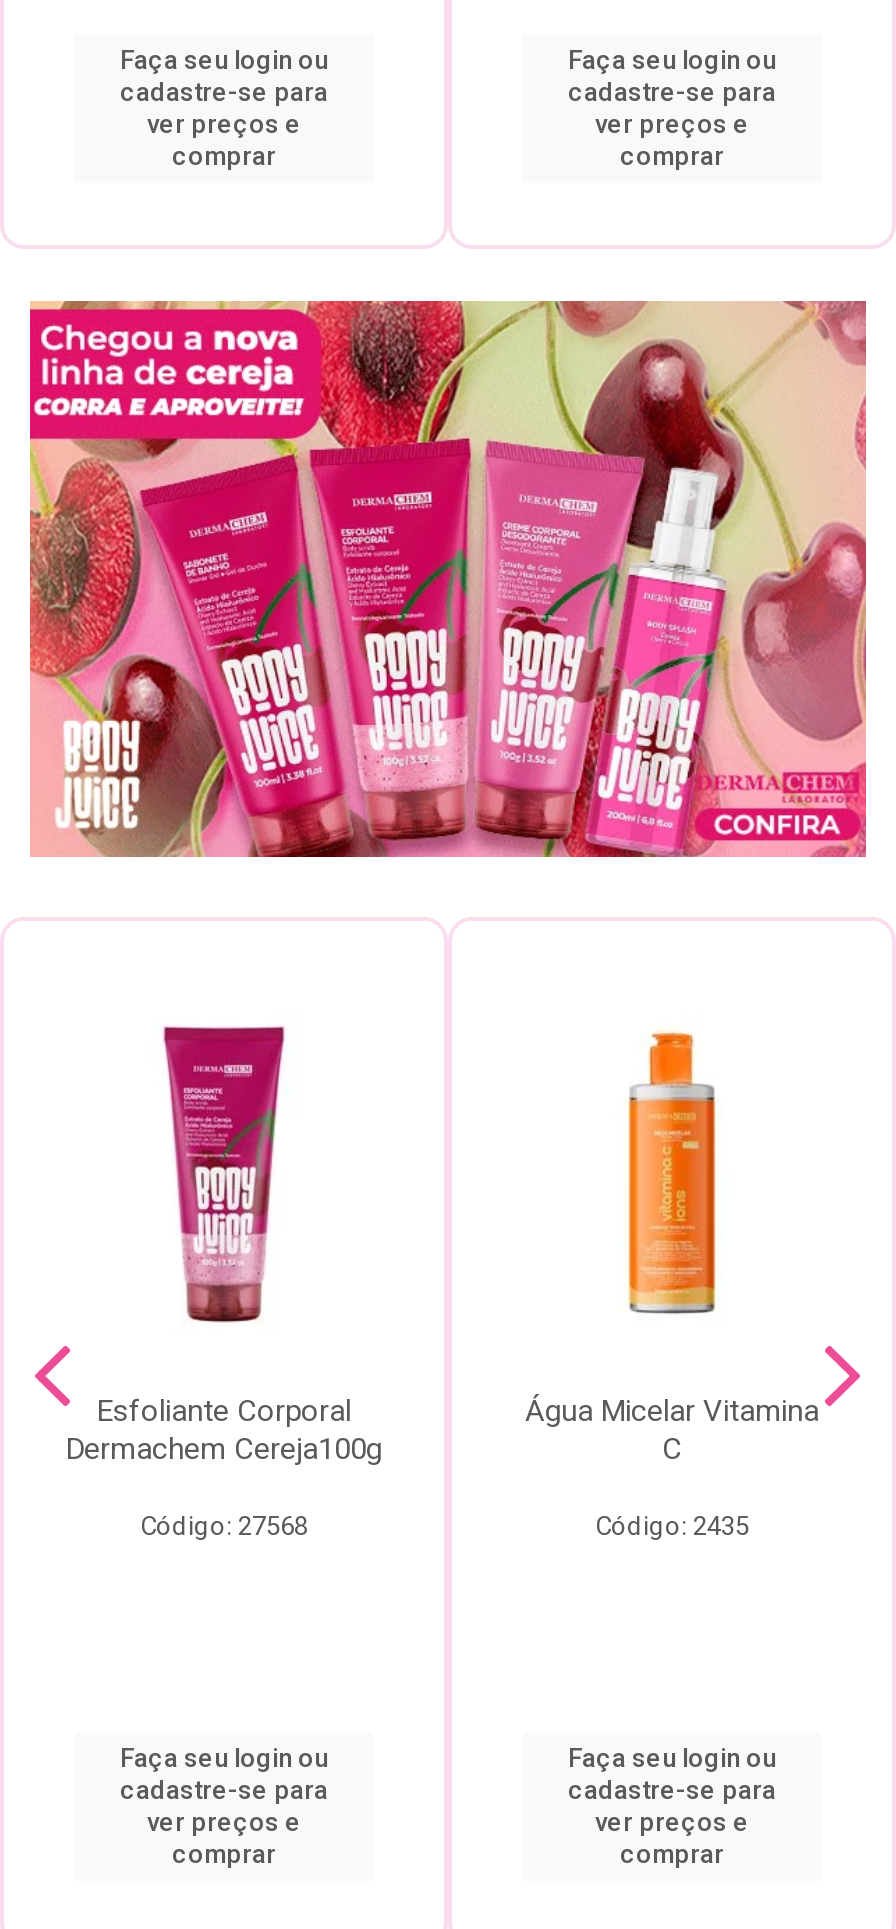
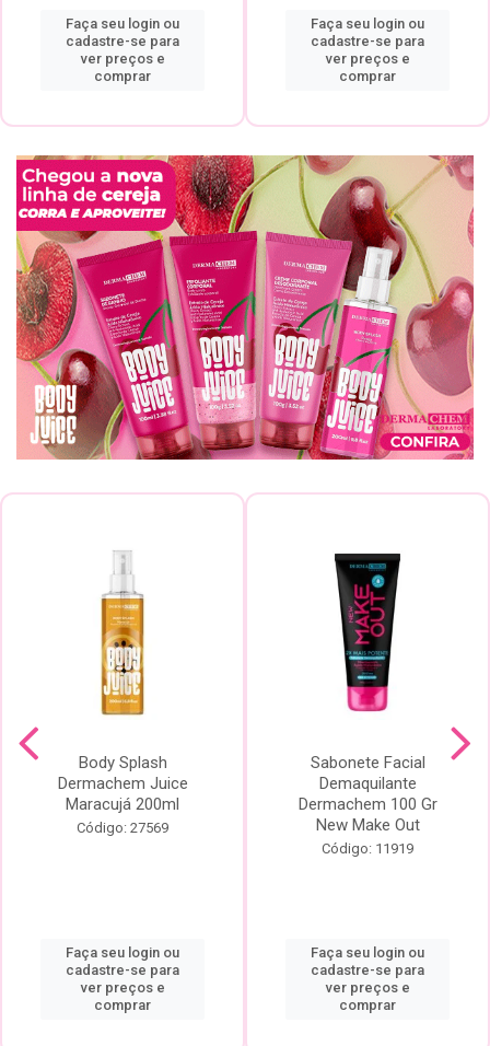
[66,1025,382,1542] [image] | Esfoliante Corporal | Dermachem Cereja100g | Código: 27568 -> [57,553,188,836] [image] | Body Splash | Dermachem Juice | Maracujá 200ml | Código: 27569
[525,1029,819,1542] [image] | Água Micelar Vitamina | C | Código: 2435 -> [298,553,437,857] [image] | Sabonete Facial | Demaquilante | Dermachem 100 Gr | New Make Out | Código: 11919

